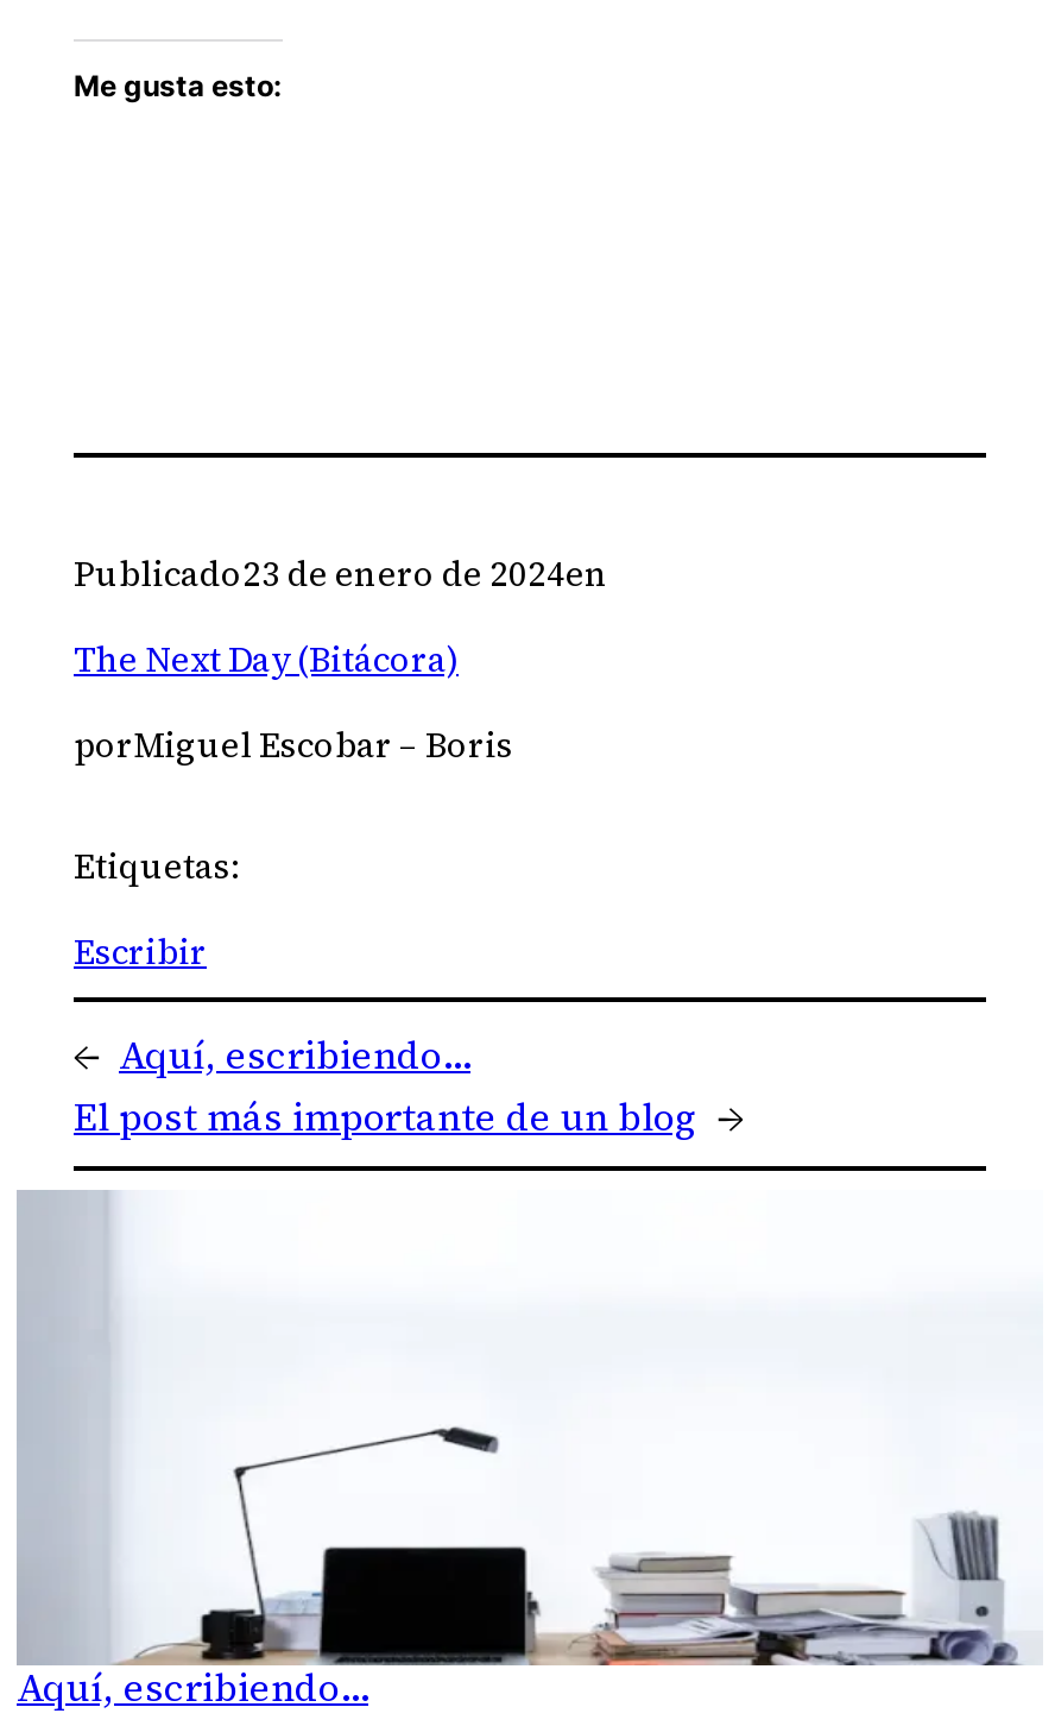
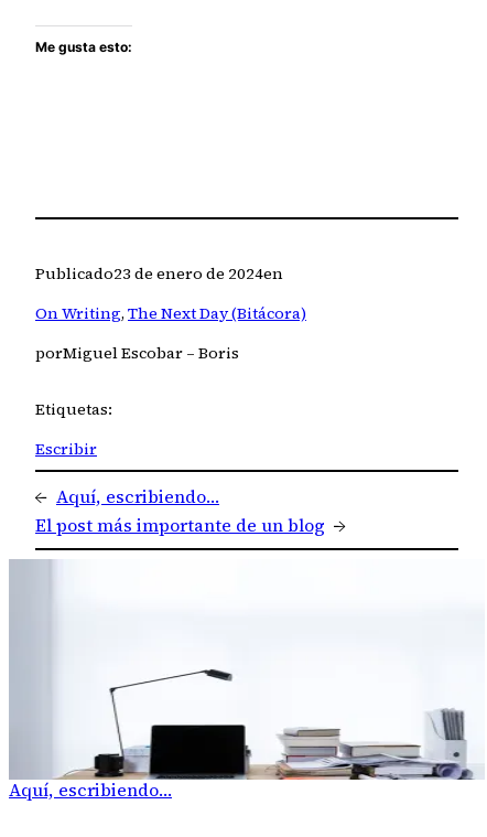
[74,636,459,684] The Next Day (Bitácora) -> [35,302,306,324] On Writing, The Next Day (Bitácora)

